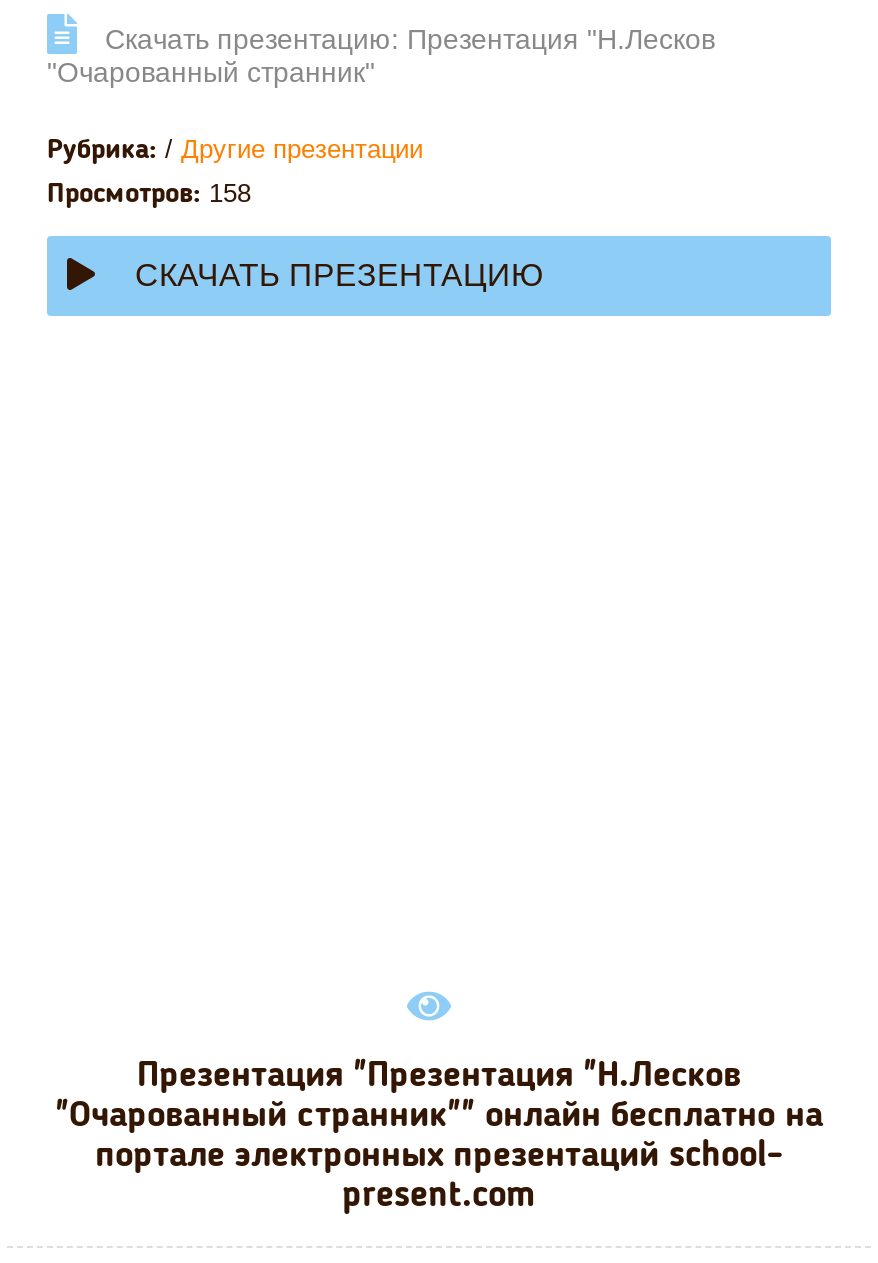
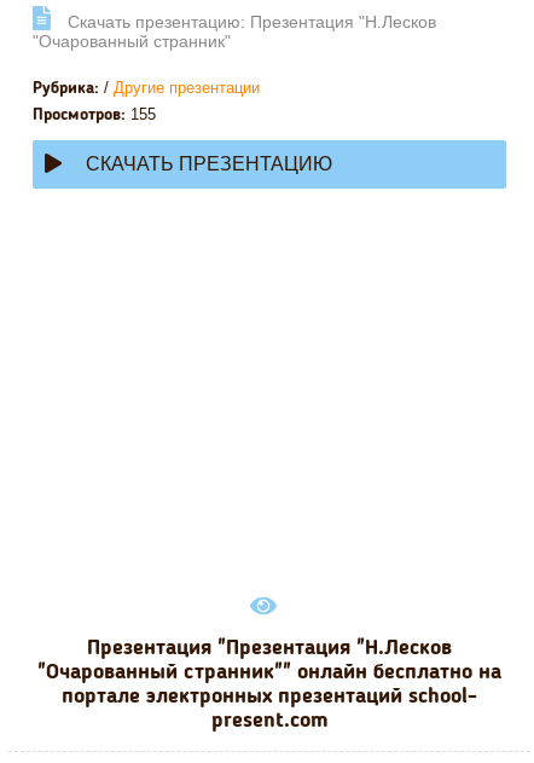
[47,177,251,207] Просмотров: 158 -> [33,105,156,123] Просмотров: 155

